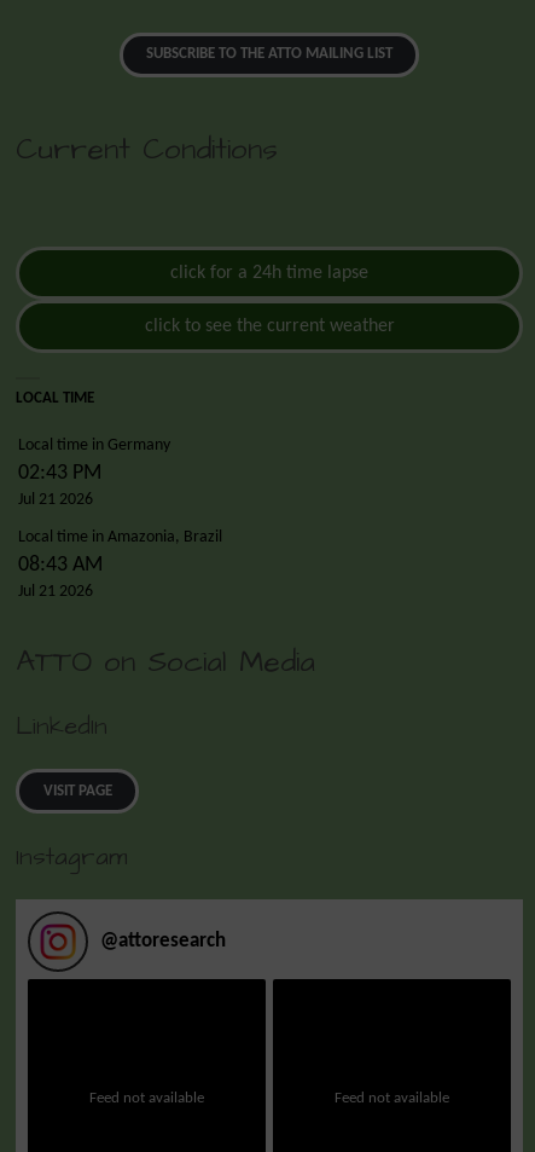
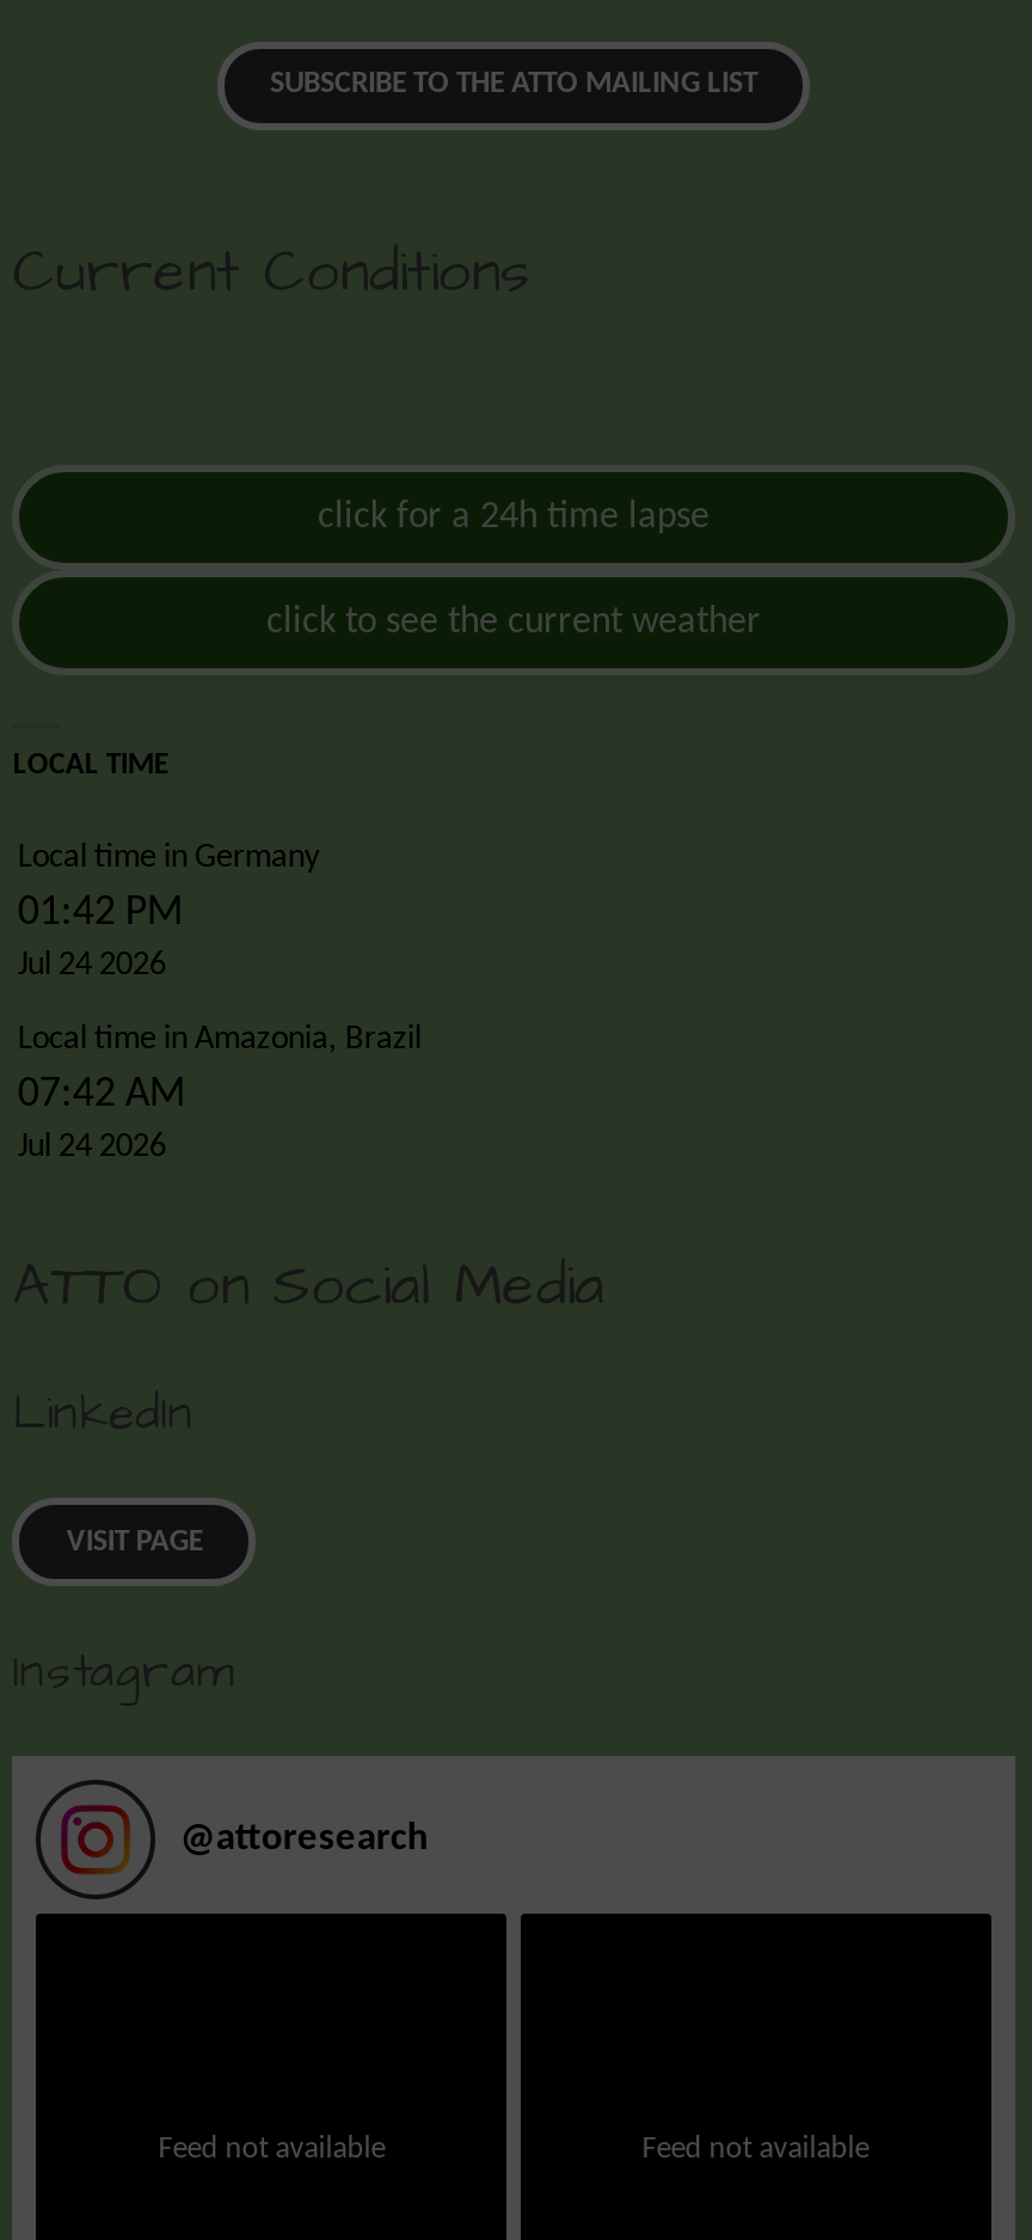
[19,462,102,485] 02:43 PM -> [18,891,183,936] 01:42 PM
[19,491,93,509] Jul 21 2026 -> [18,948,166,984] Jul 24 2026
[19,554,103,577] 08:43 AM -> [18,1073,185,1118] 07:42 AM
[19,583,93,601] Jul 21 2026 -> [18,1130,166,1166] Jul 24 2026

